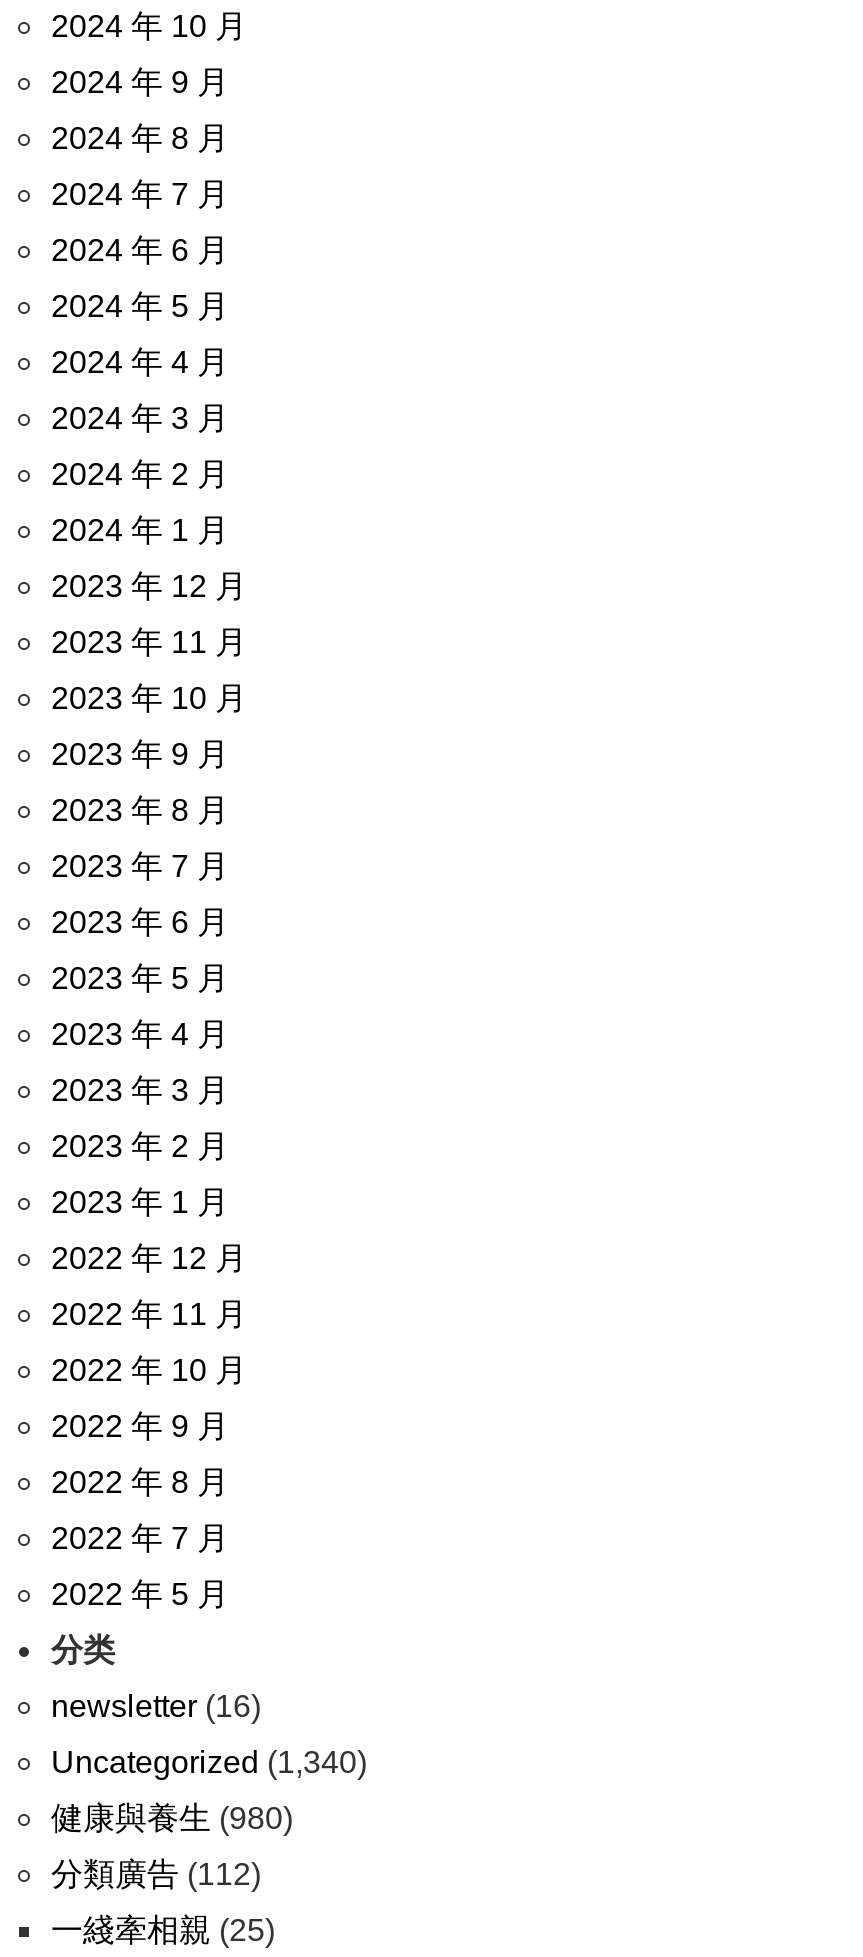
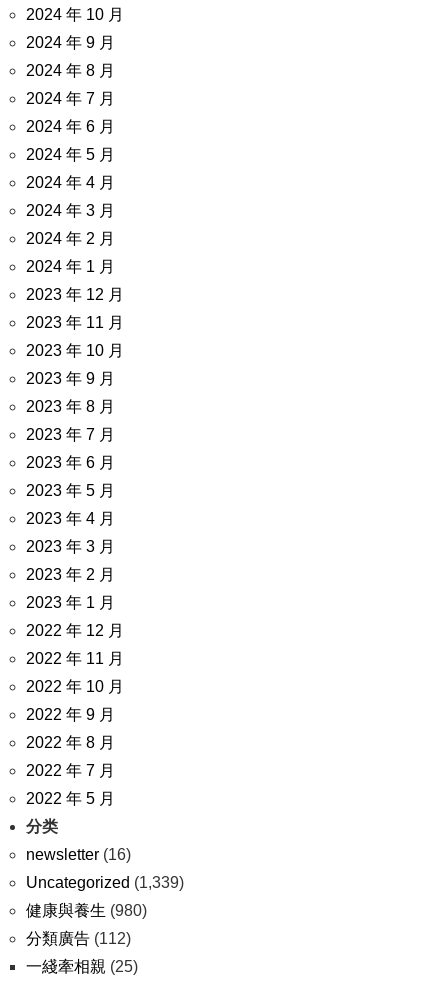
[51,1745,367,1779] Uncategorized (1,340) -> [26,874,184,891] Uncategorized (1,339)

